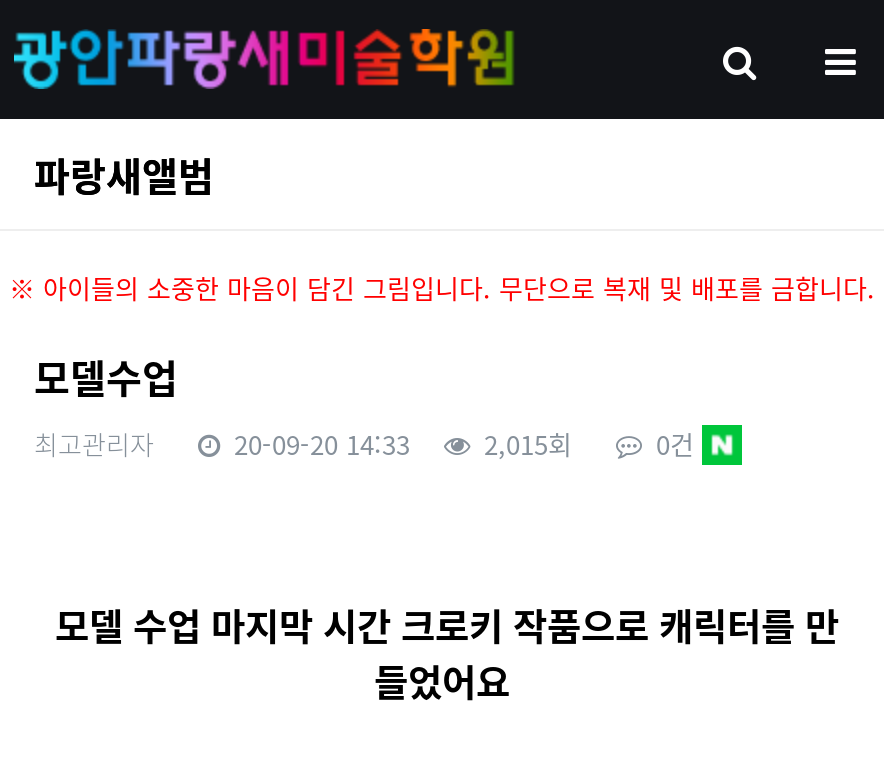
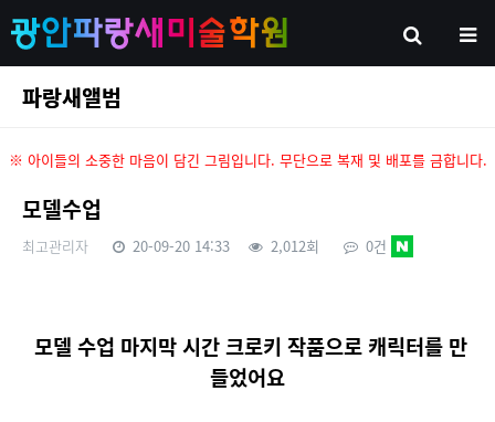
[476,425,572,463] 2,015회 -> [266,235,319,256] 2,012회

